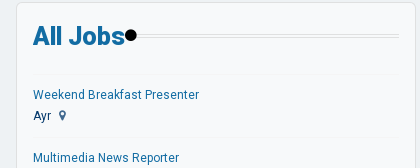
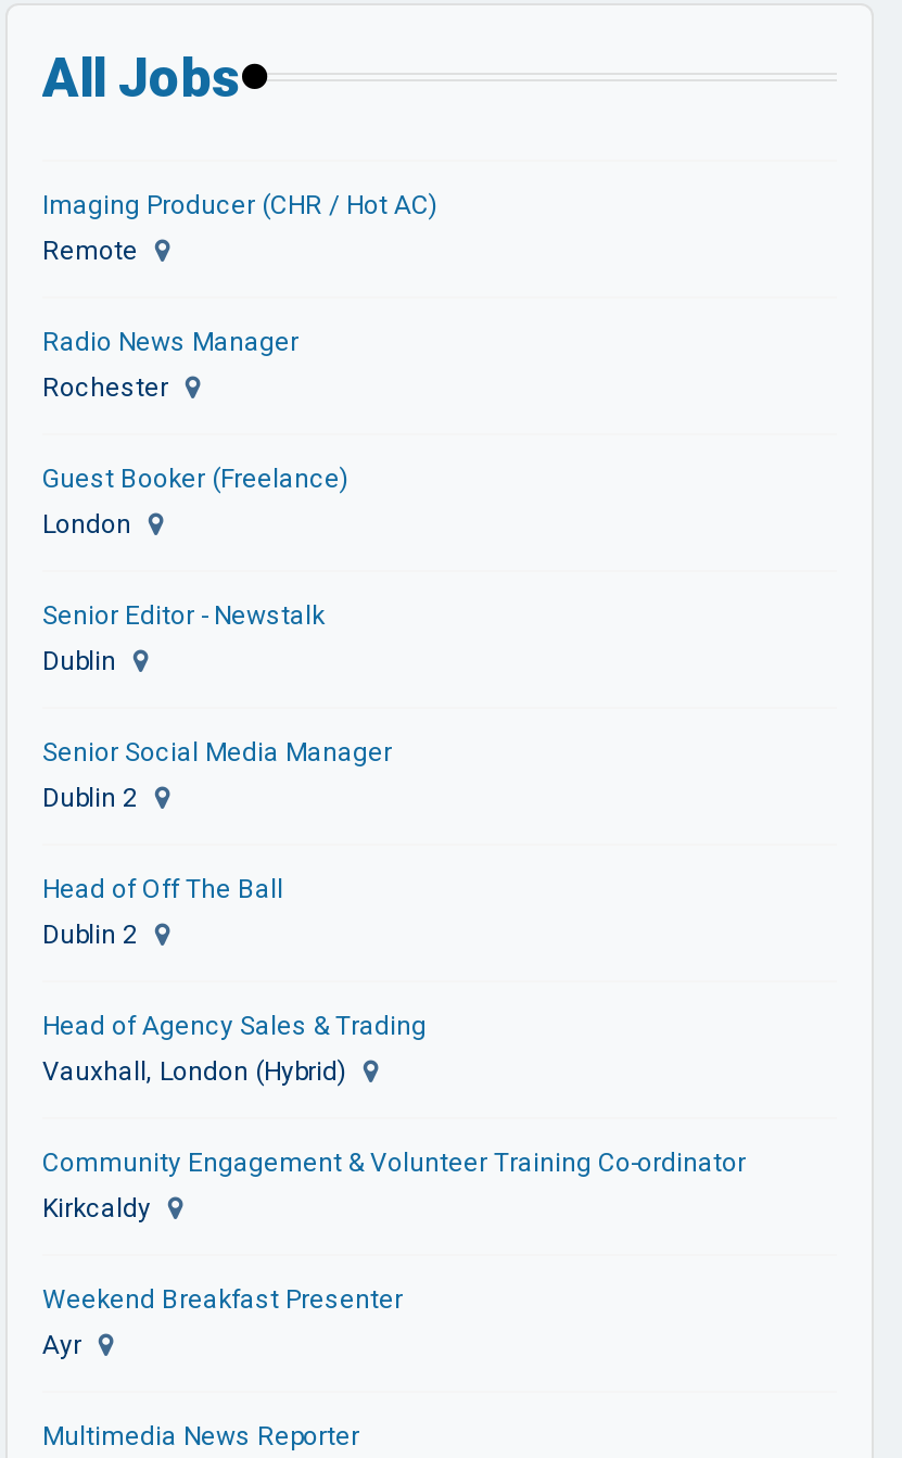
none -> [42,189,746,1222] Imaging Producer (CHR / Hot AC) | Remote | Radio News Manager | Rochester | Guest Booker (Freelance) | London | Senior Editor - Newstalk | Dublin | Senior Social Media Manager | Dublin 2 | Head of Off The Ball | Dublin 2 | Head of Agency Sales & Trading | Vauxhall, London (Hybrid) | Community Engagement & Volunteer Training Co-ordinator | Kirkcaldy

